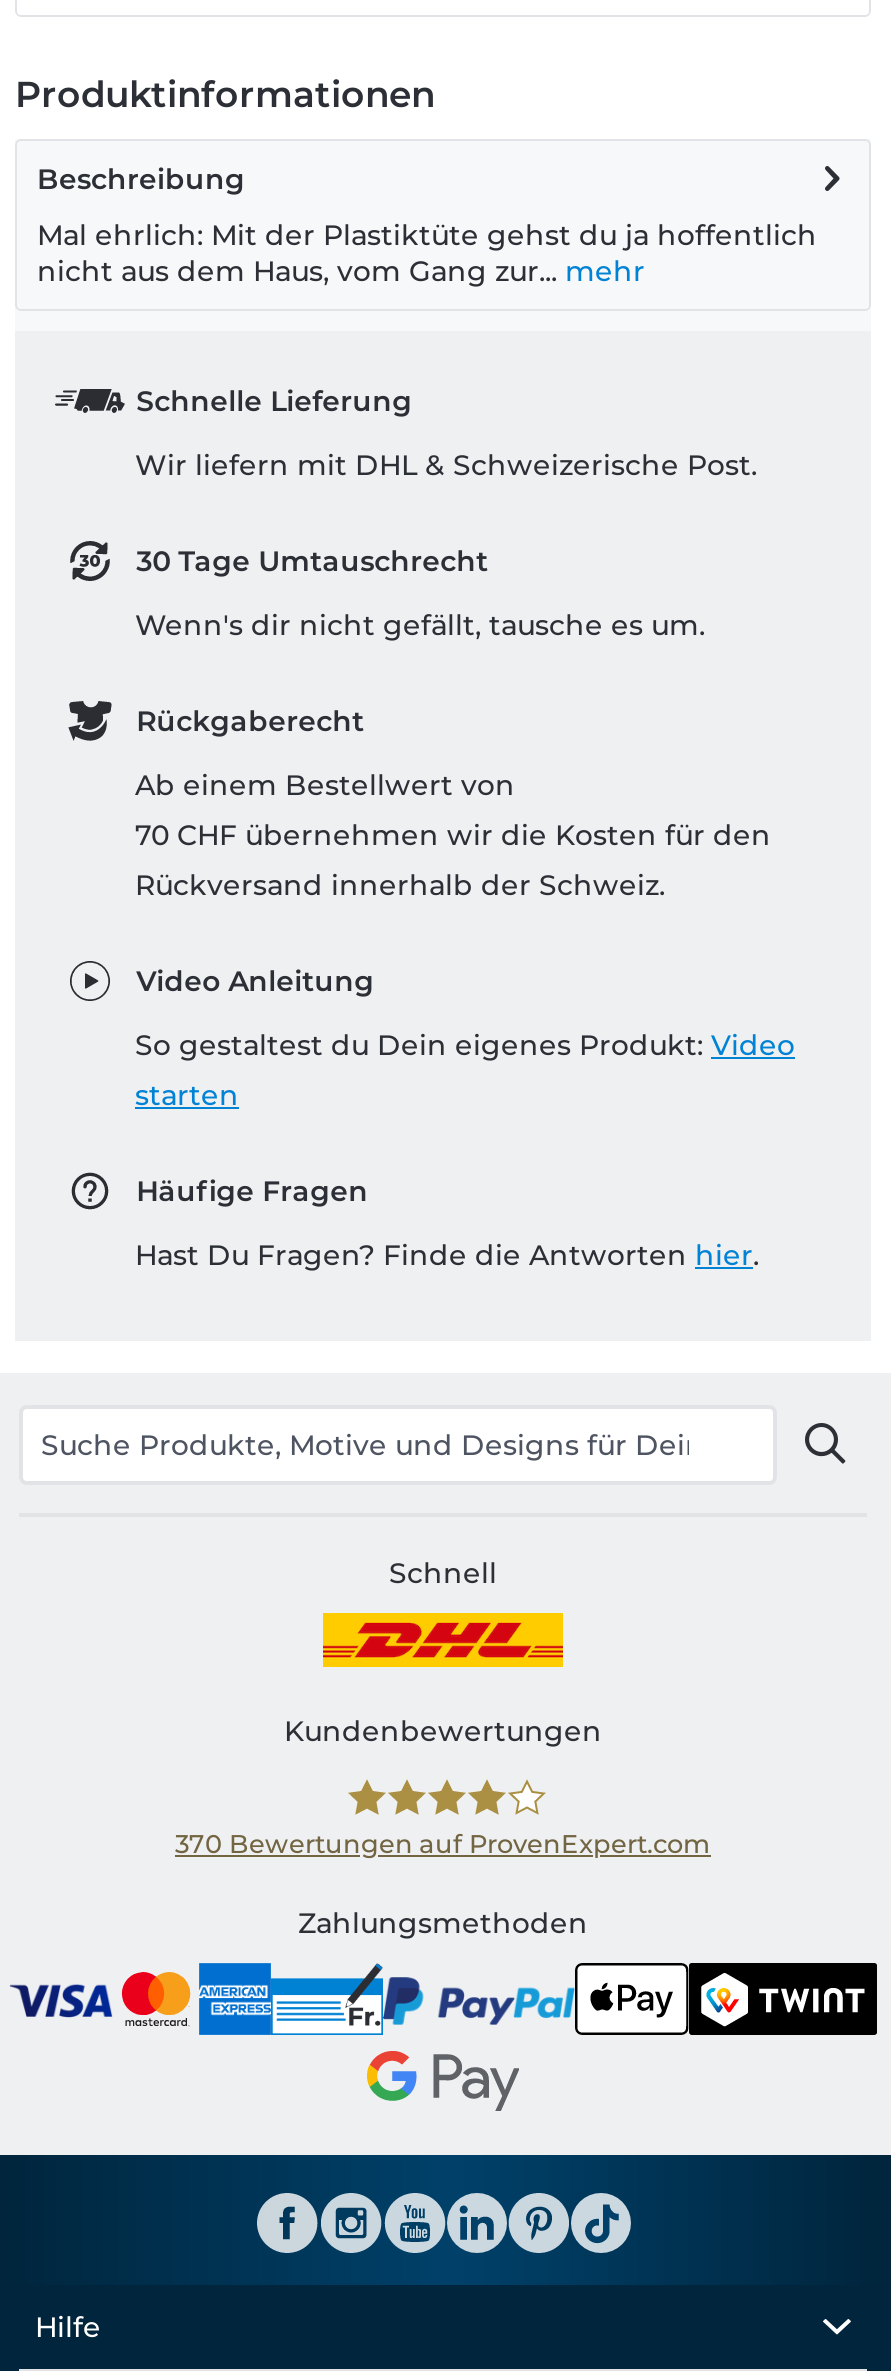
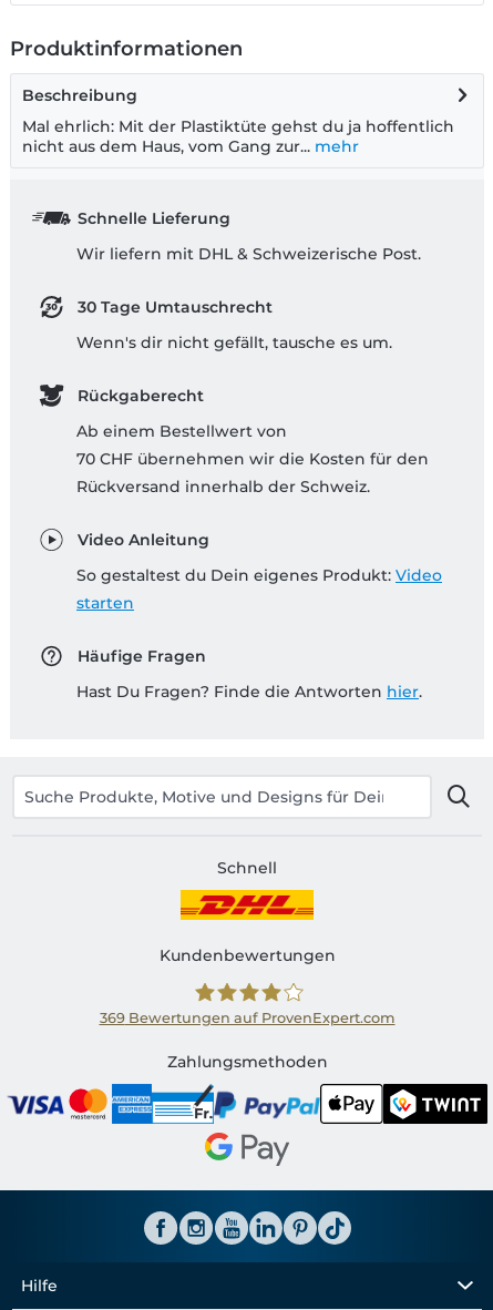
[175,1829,711,1859] 370 Bewertungen auf ProvenExpert.com -> [99,1010,395,1026] 369 Bewertungen auf ProvenExpert.com

